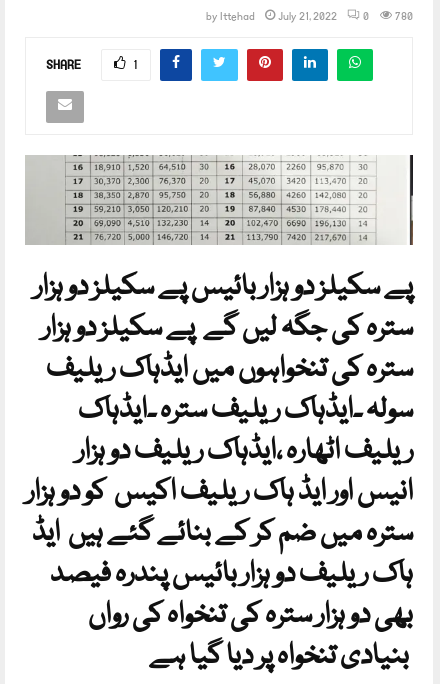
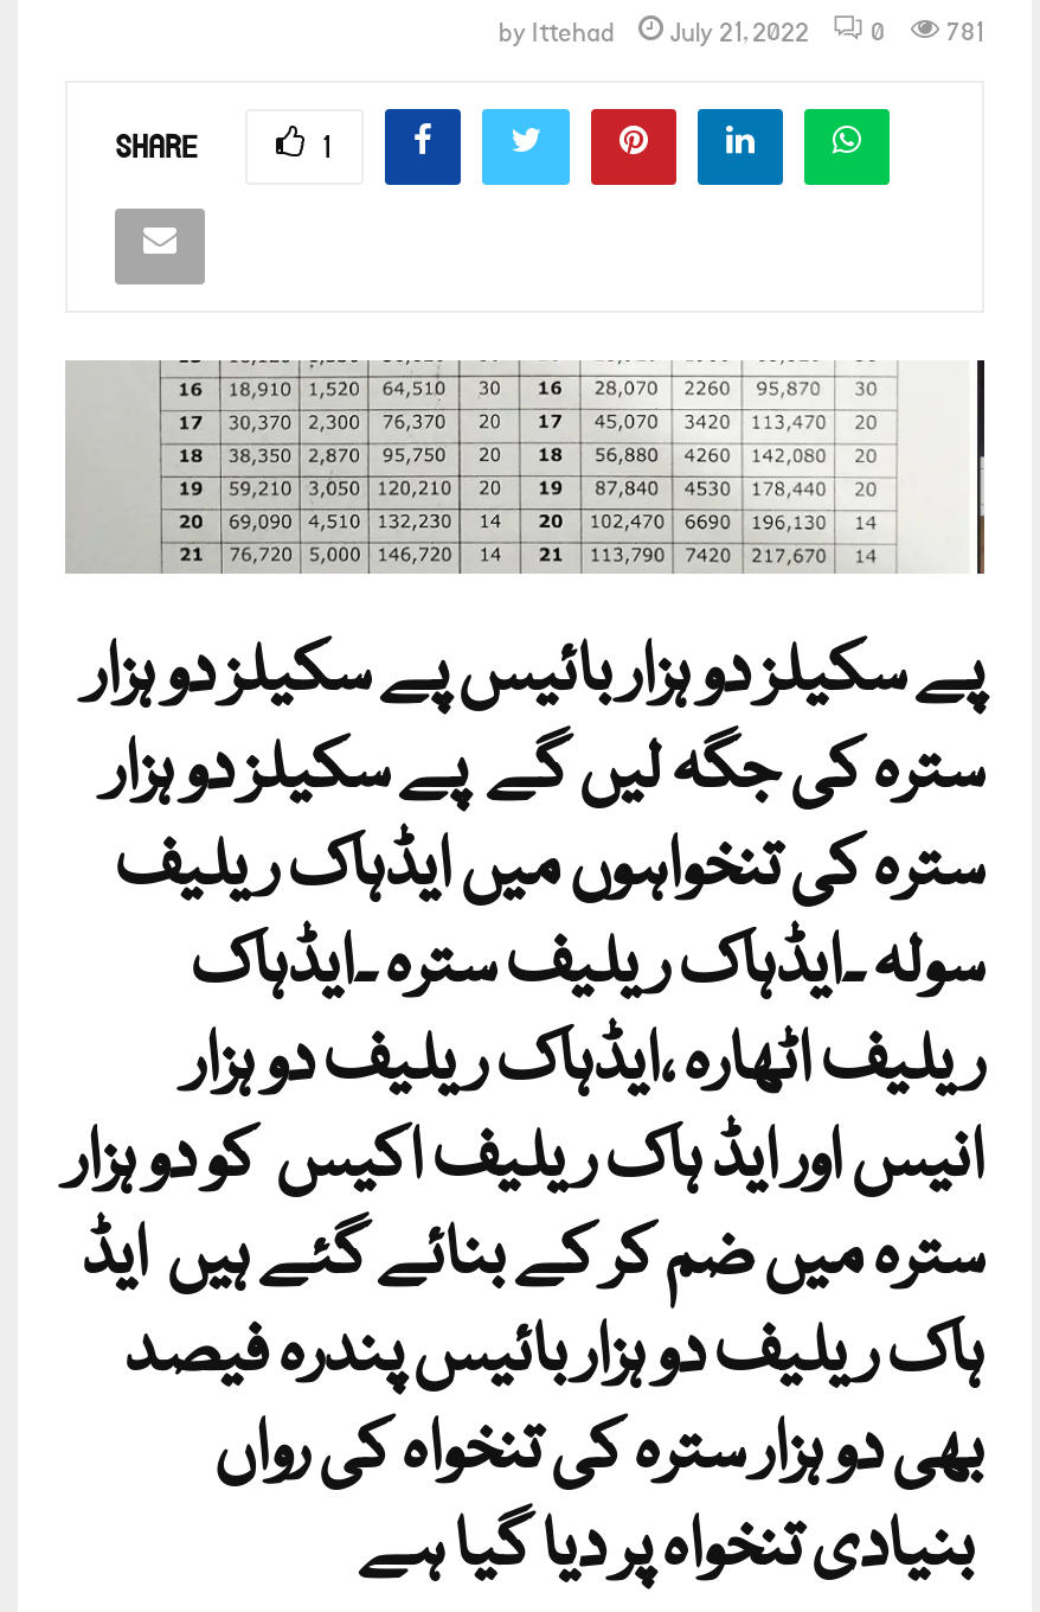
[206,9,413,25] by Ittehad July 21, 2022 0 780 -> [499,14,984,52] by Ittehad July 21, 2022 0 781

